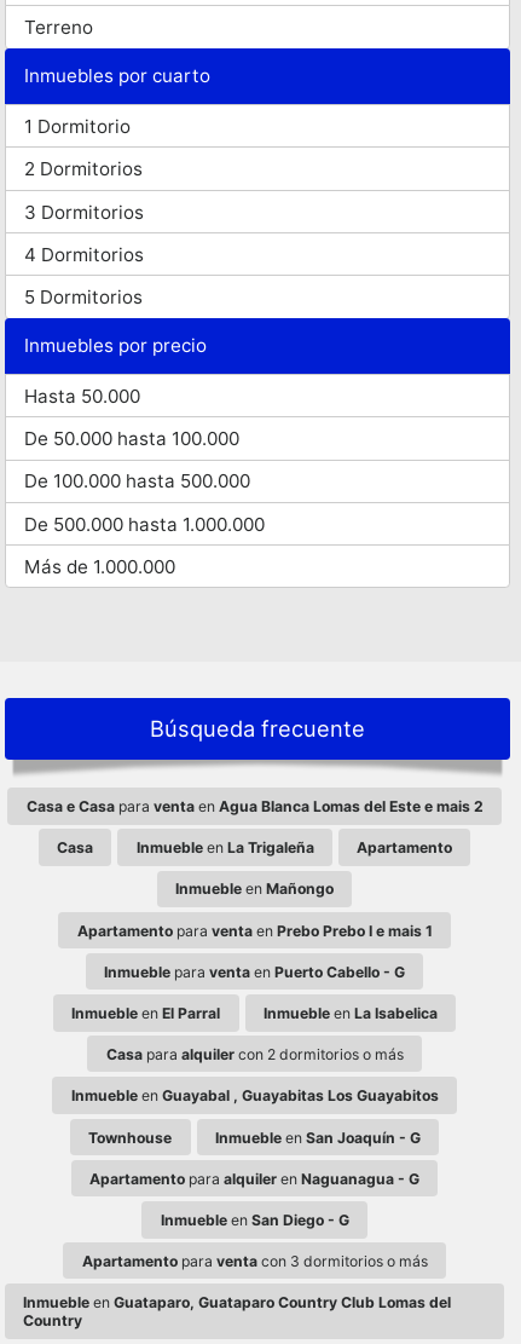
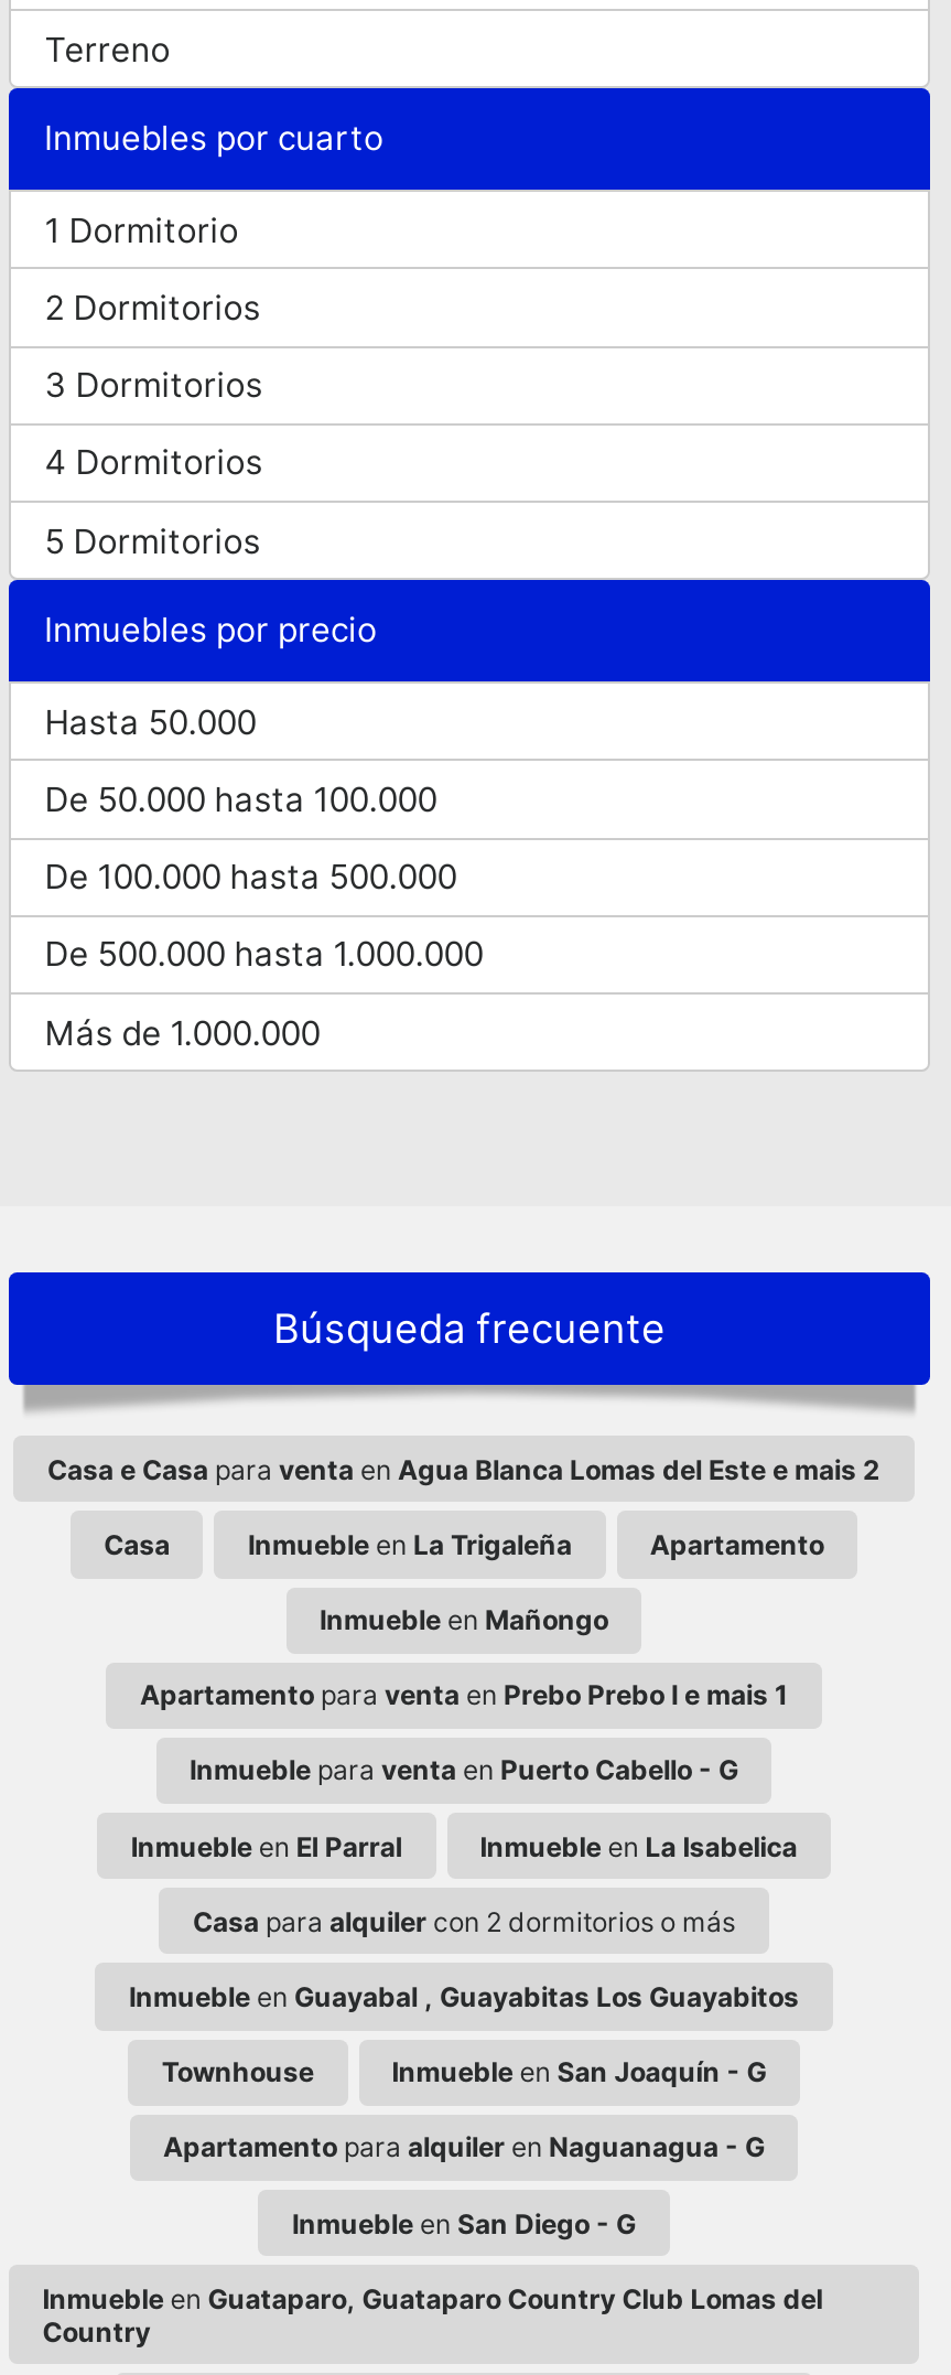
[82,1252,427,1270] Apartamento para venta con 3 dormitorios o más -> none

